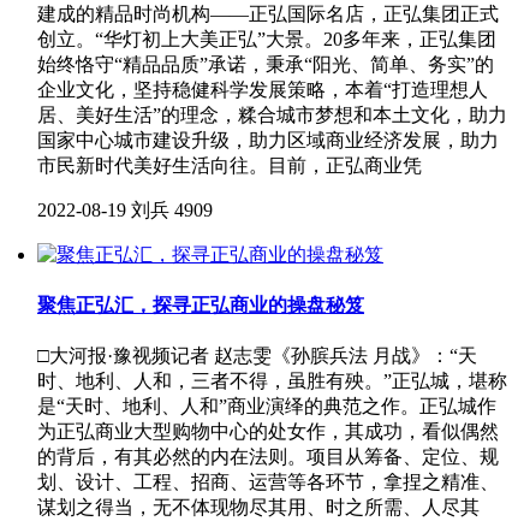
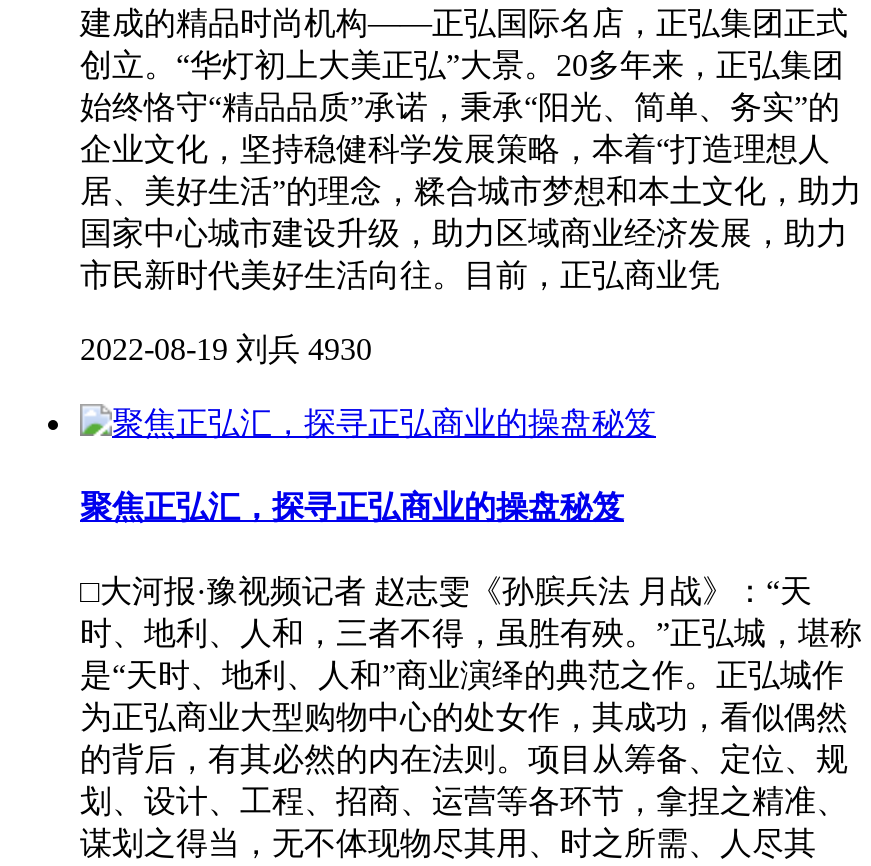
[37,199,213,220] 2022-08-19 刘兵 4909 -> [80,331,372,365] 2022-08-19 刘兵 4930

